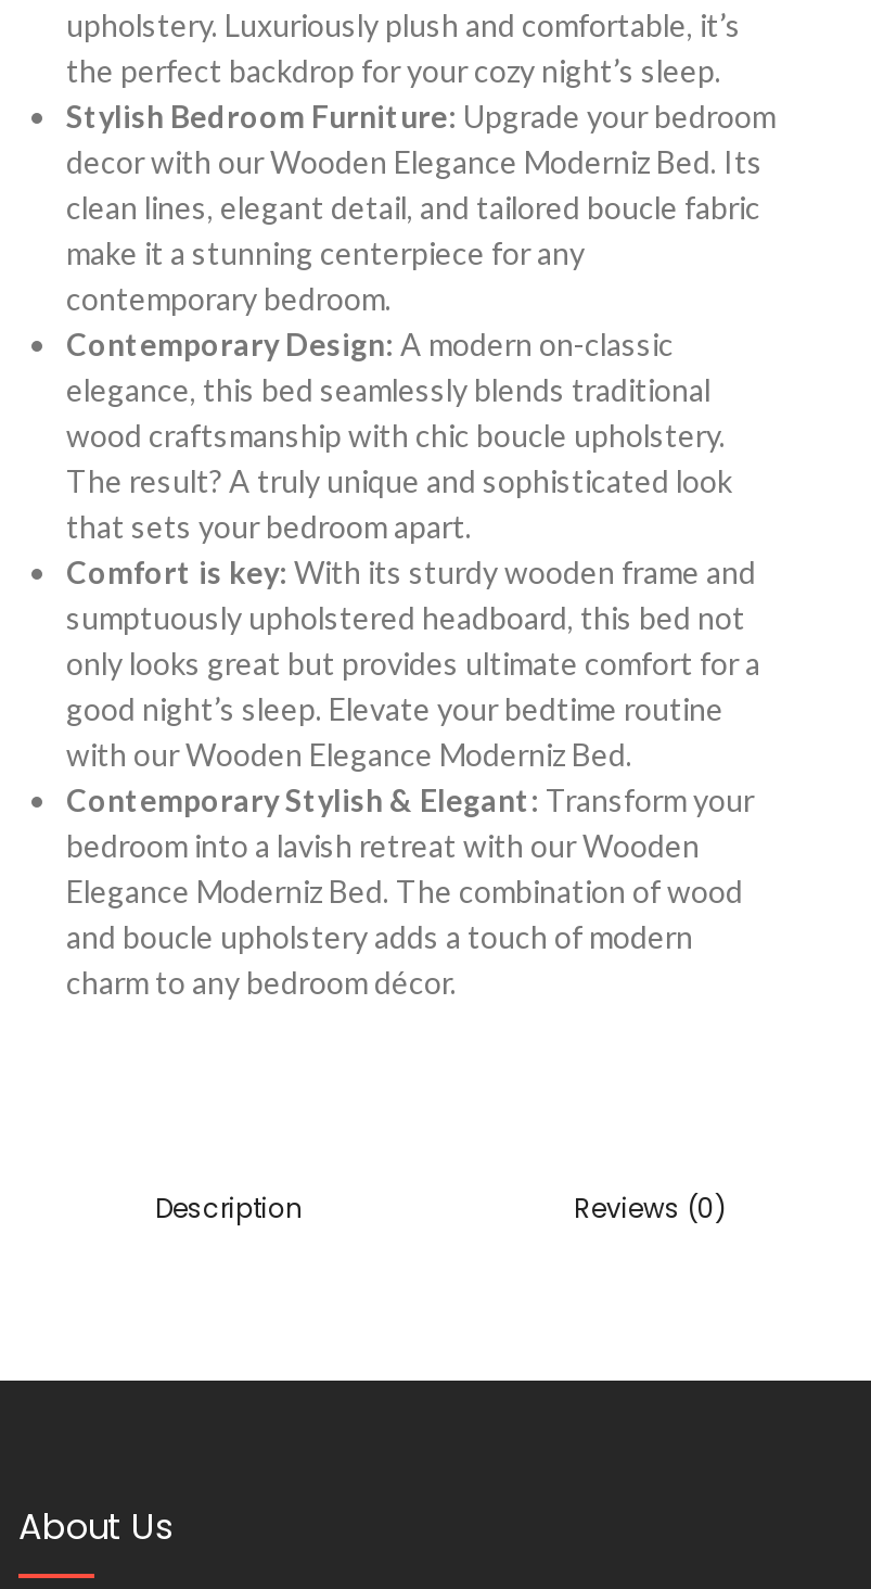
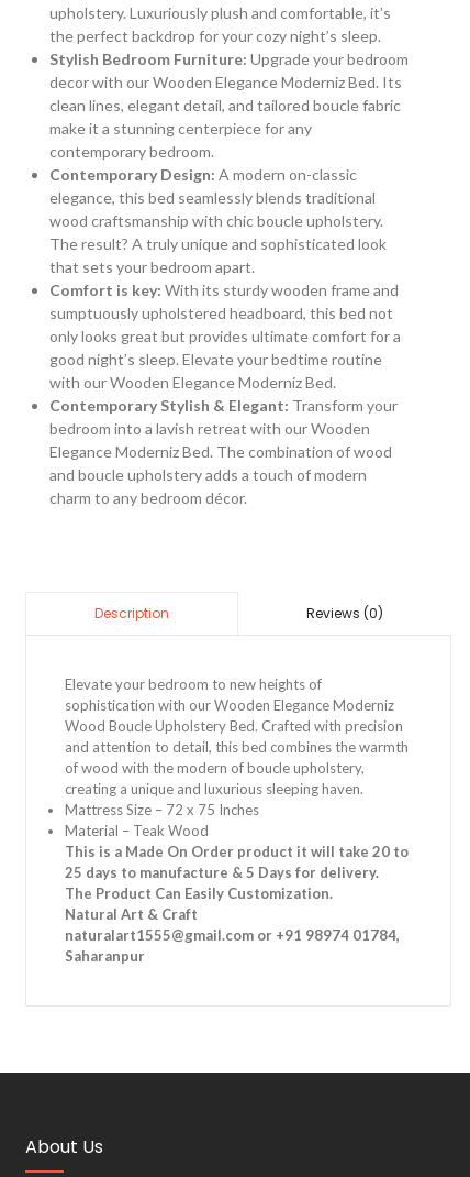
none -> [65,675,409,964] Elevate your bedroom to new heights of | sophistication with our Wooden Elegance Moderniz | Wood Boucle Upholstery Bed. Crafted with precision | and attention to detail, this bed combines the warmth | of wood with the modern of boucle upholstery, | creating a unique and luxurious sleeping haven. | Mattress Size – 72 x 75 Inches | Material – Teak Wood | This is a Made On Order product it will take 20 to | 25 days to manufacture & 5 Days for delivery. | The Product Can Easily Customization. | Natural Art & Craft | naturalart1555@gmail.com or +91 98974 01784, | Saharanpur

